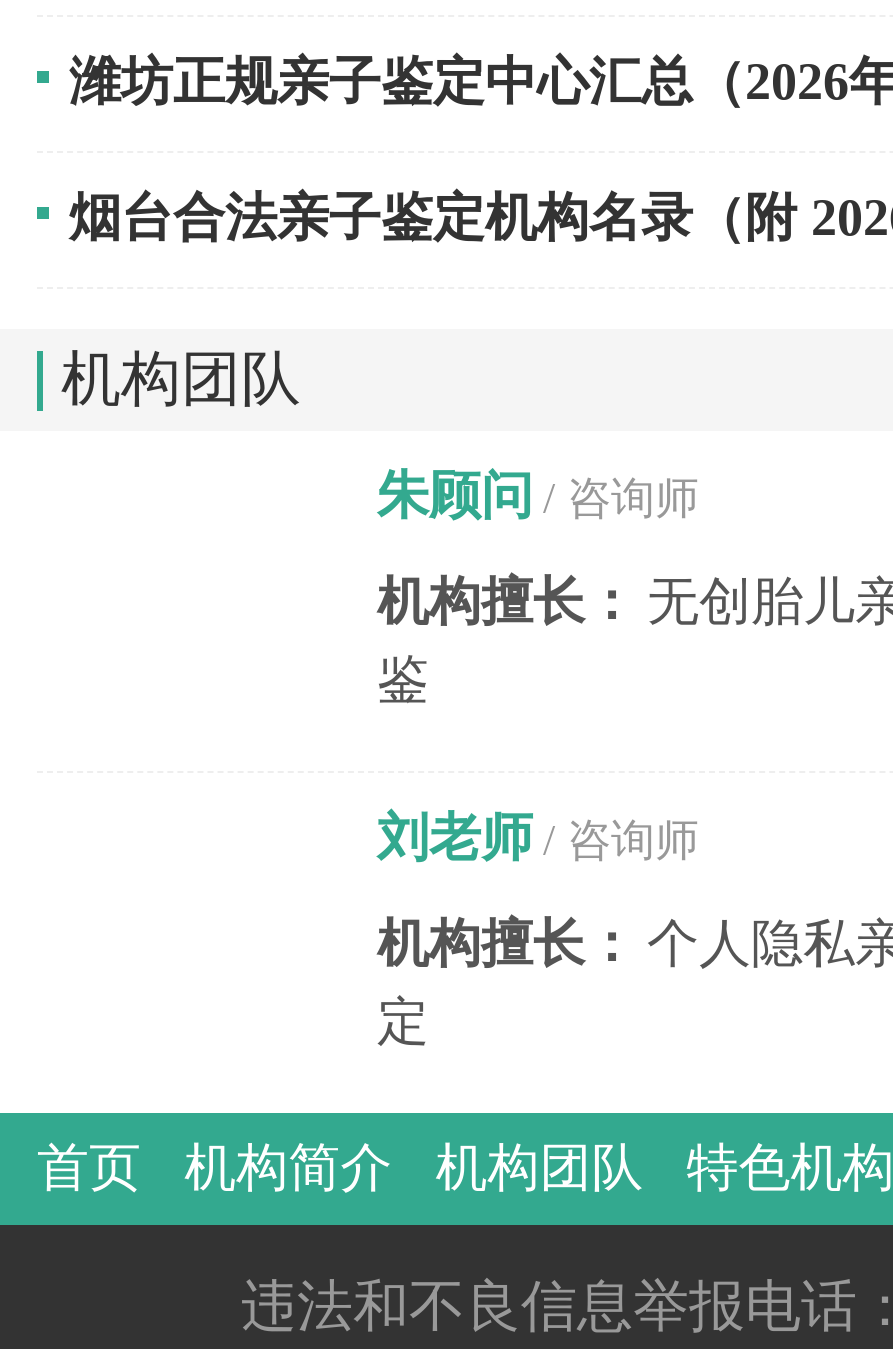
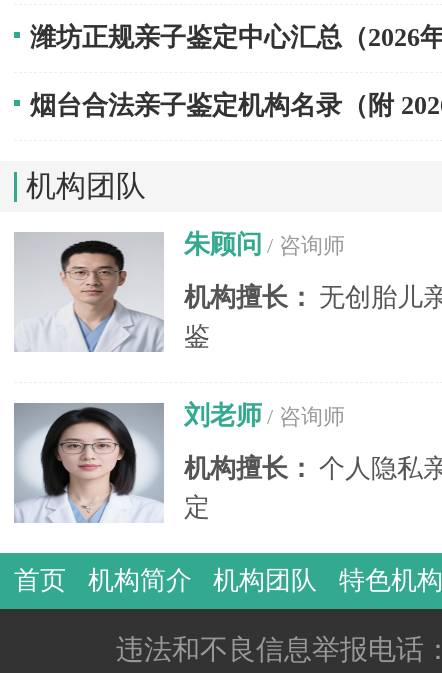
none -> [14,232,164,353] [image]
none -> [13,402,165,524] [image]

